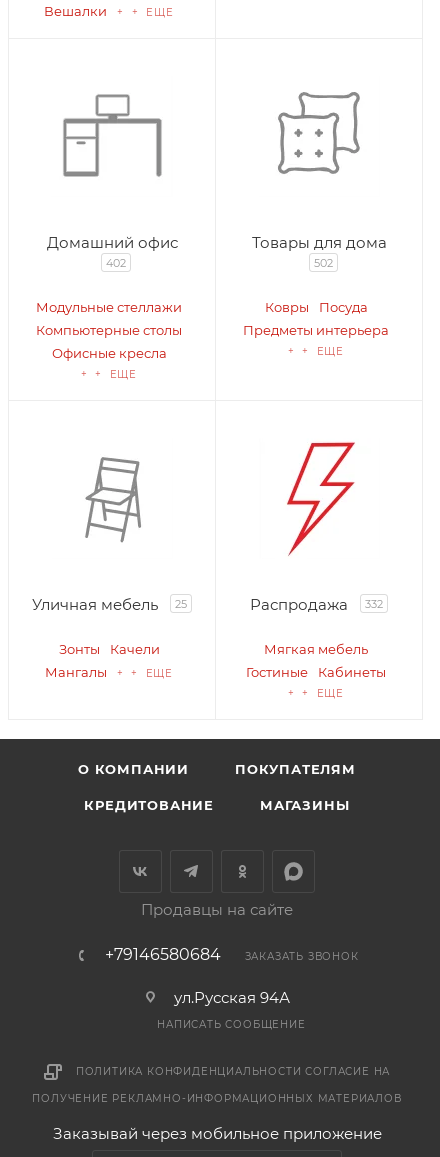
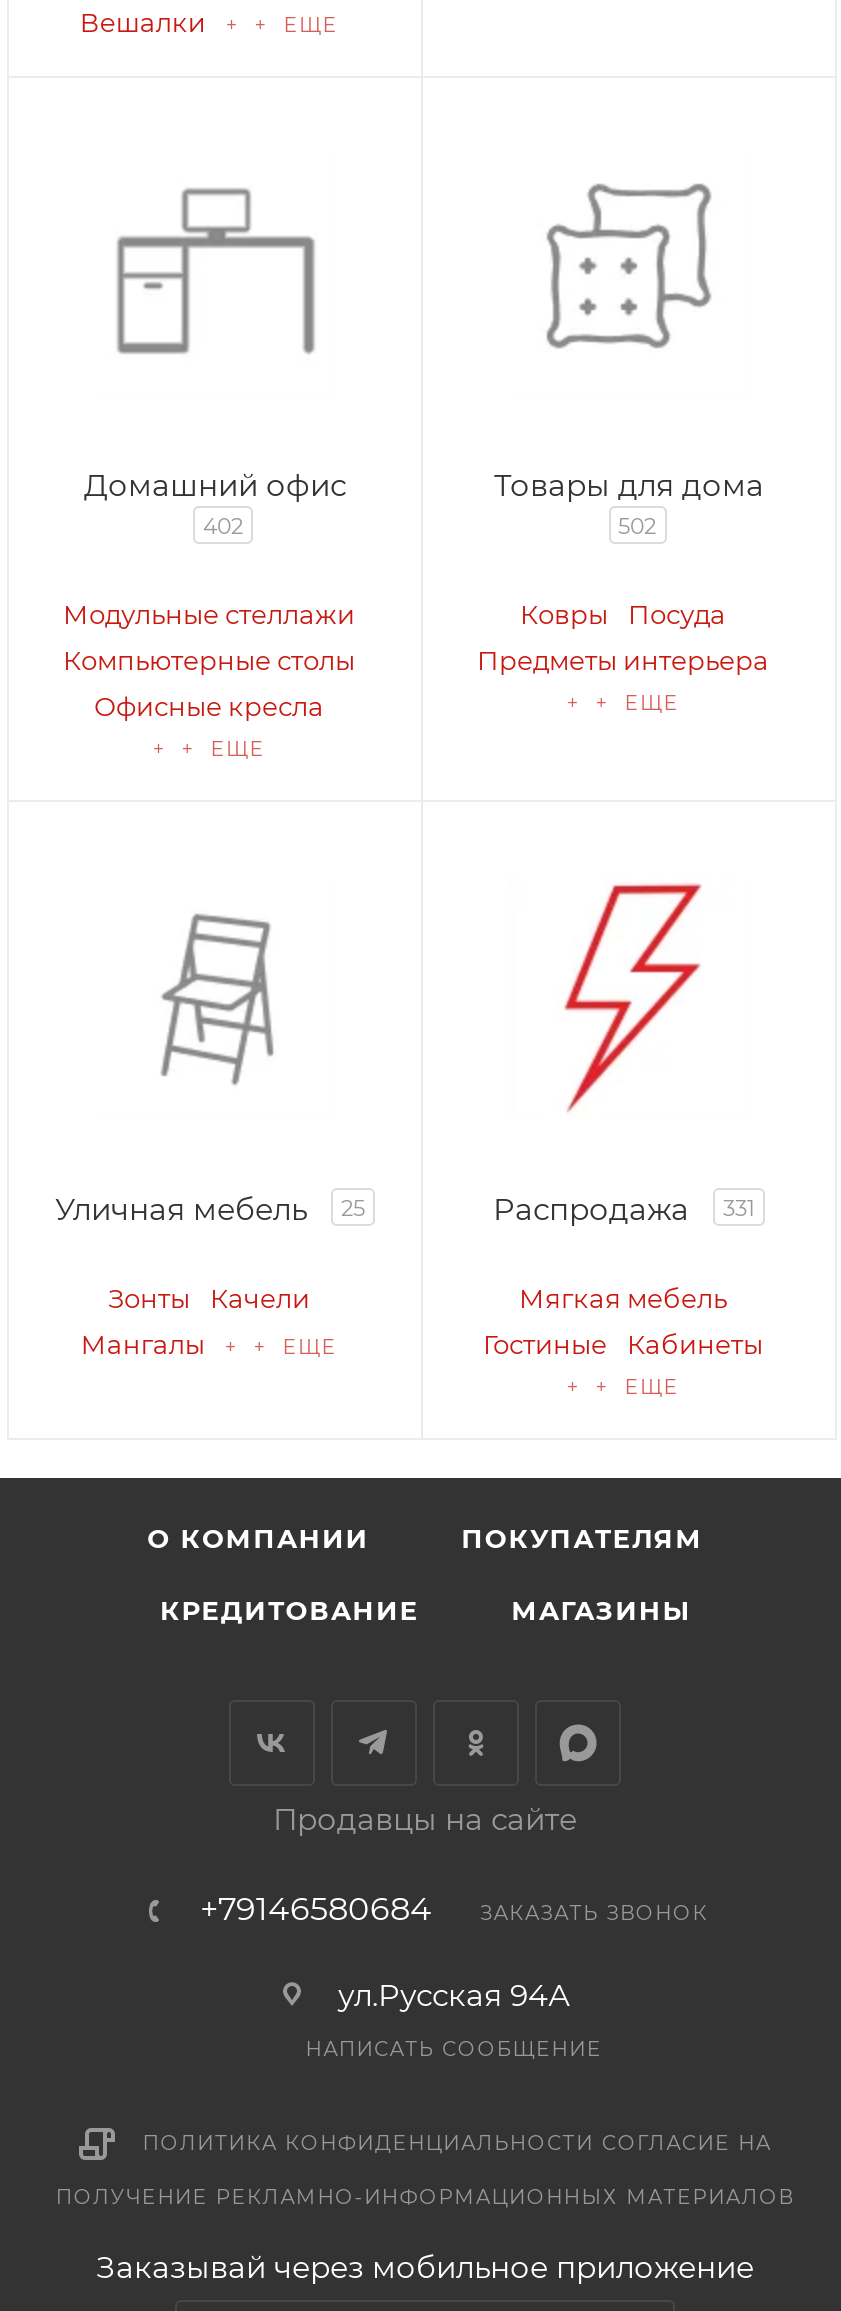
[250,595,383,614] Распродажа 332 -> [493,1190,755,1228] Распродажа 331

